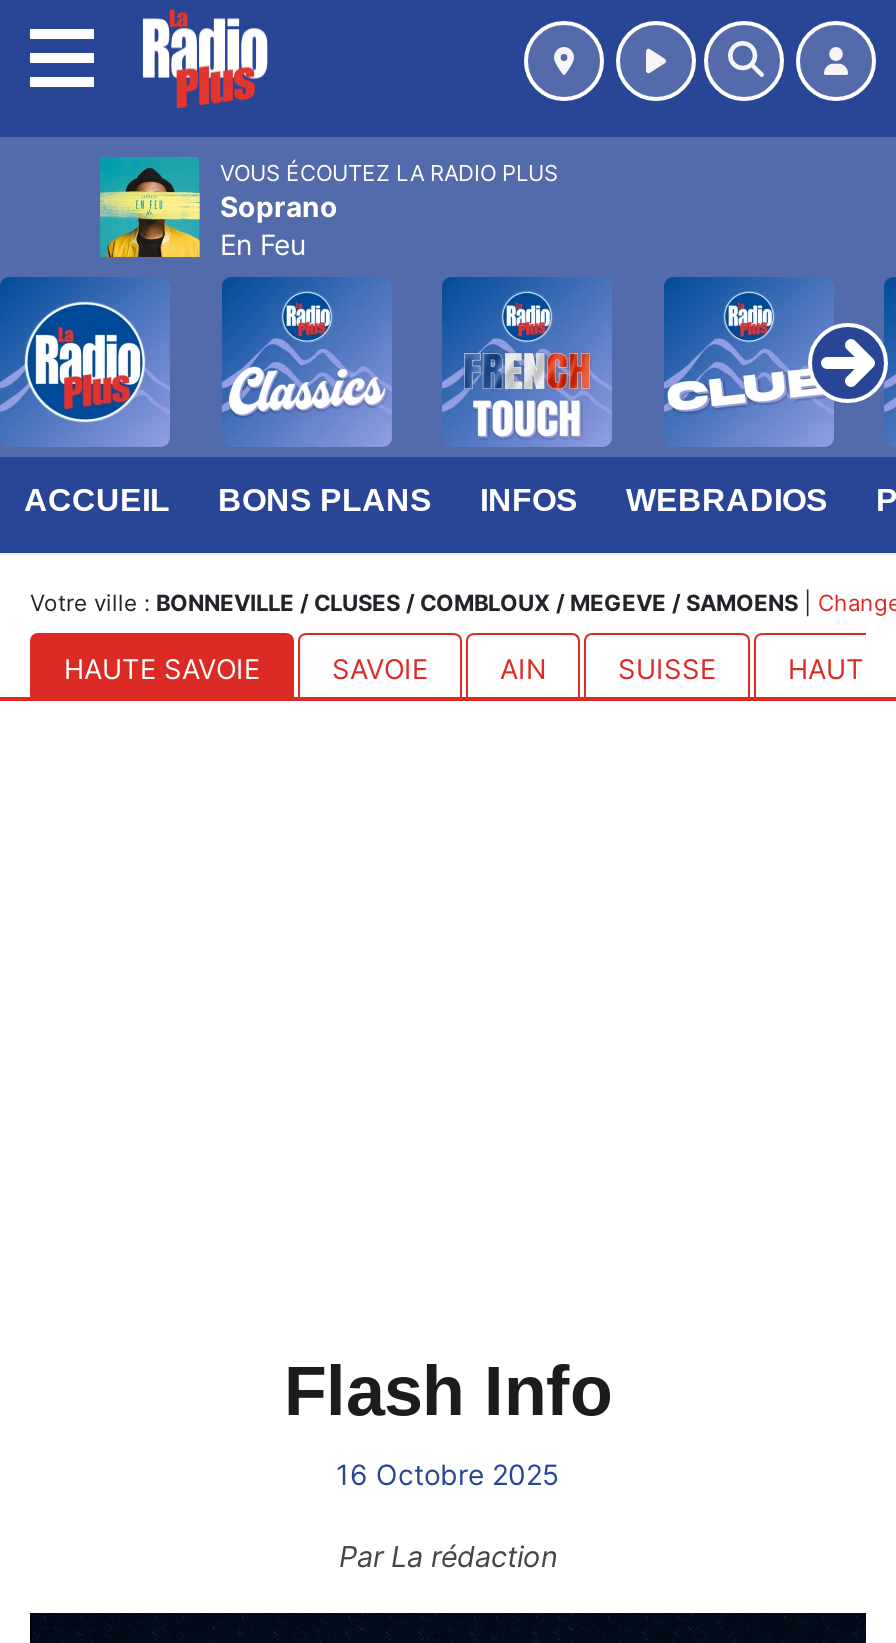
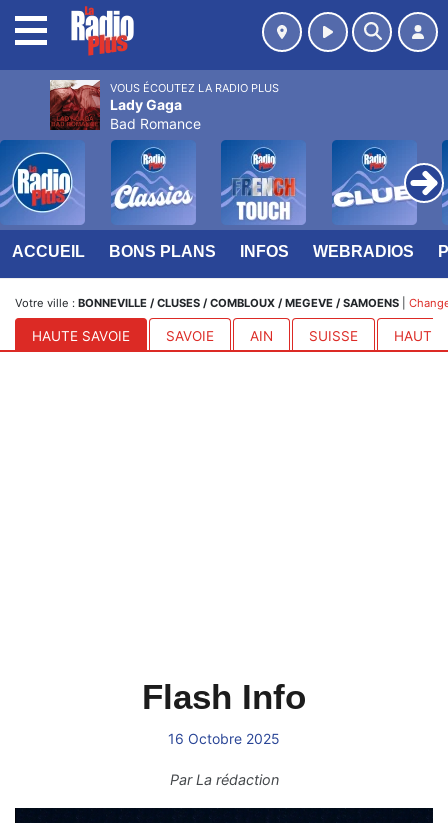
[98,155,338,261] [image] | Soprano | En Feu -> [49,79,201,132] [image] | Lady Gaga | Bad Romance

